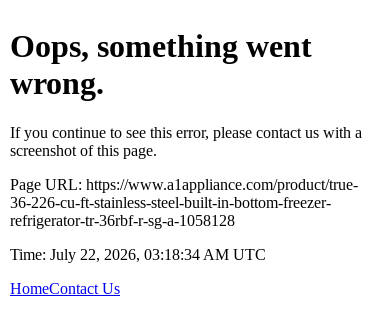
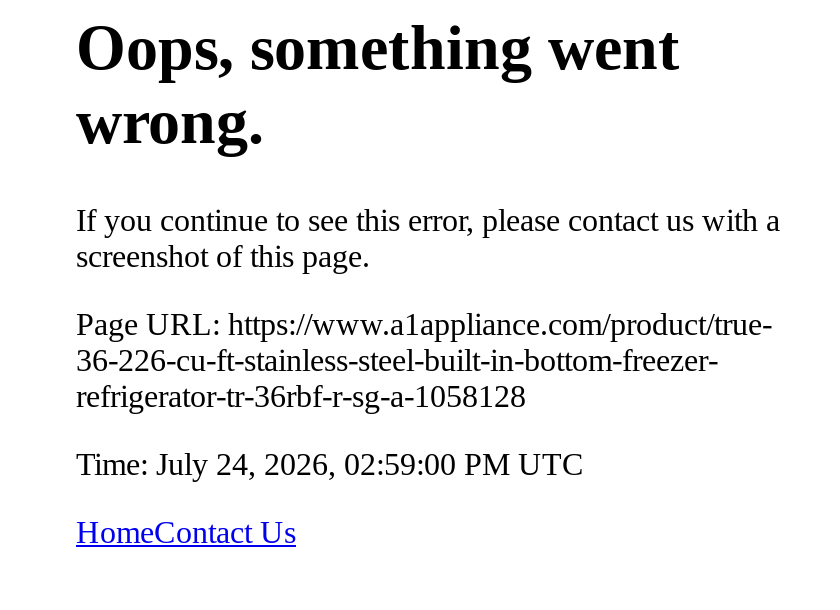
[10,246,266,263] Time: July 22, 2026, 03:18:34 AM UTC -> [76,447,584,481] Time: July 24, 2026, 02:59:00 PM UTC

